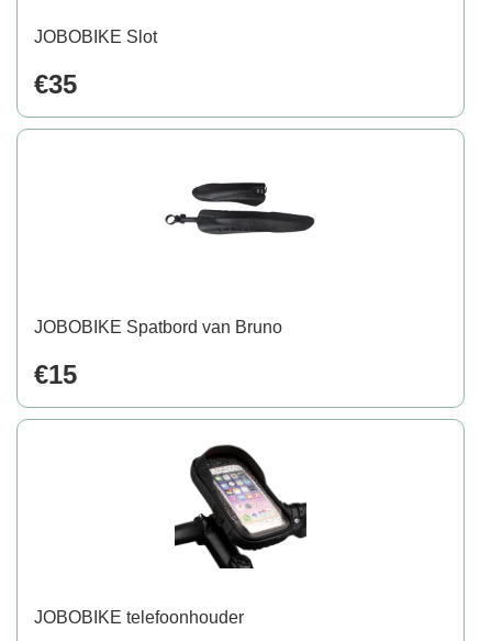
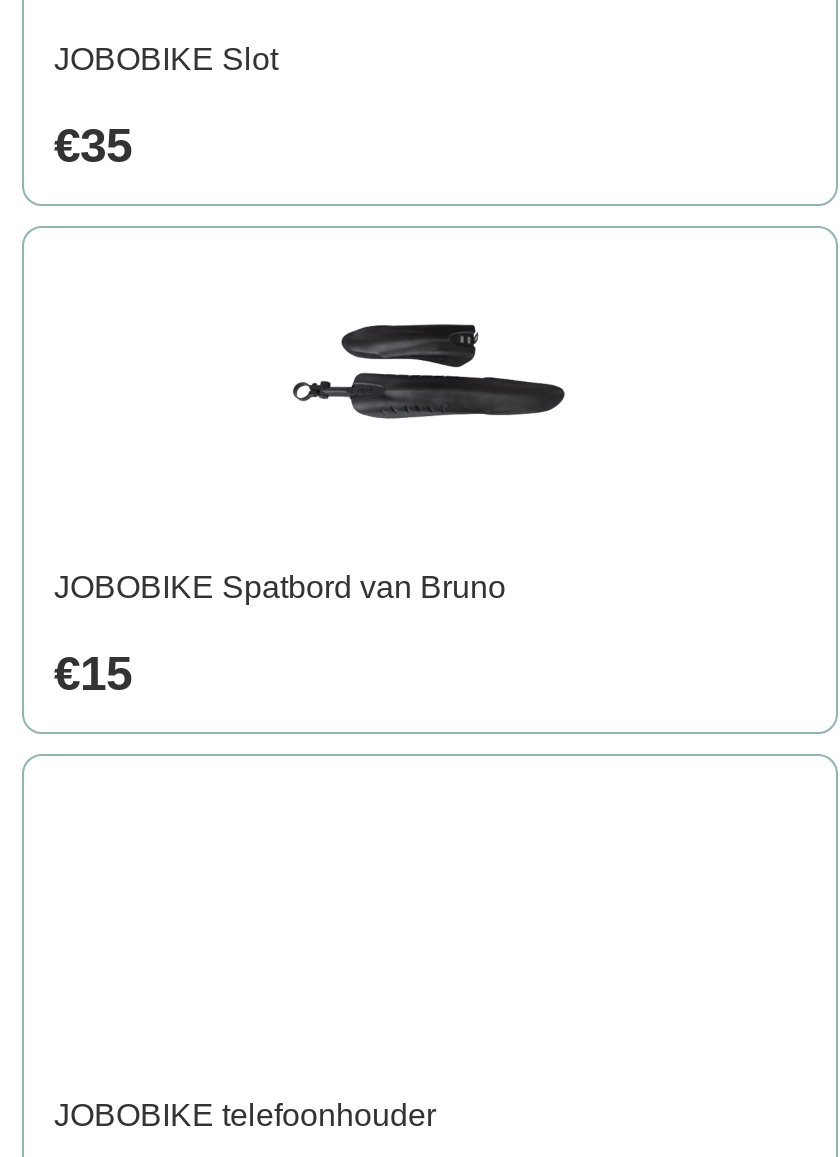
[174,444,308,570] [image] -> none

